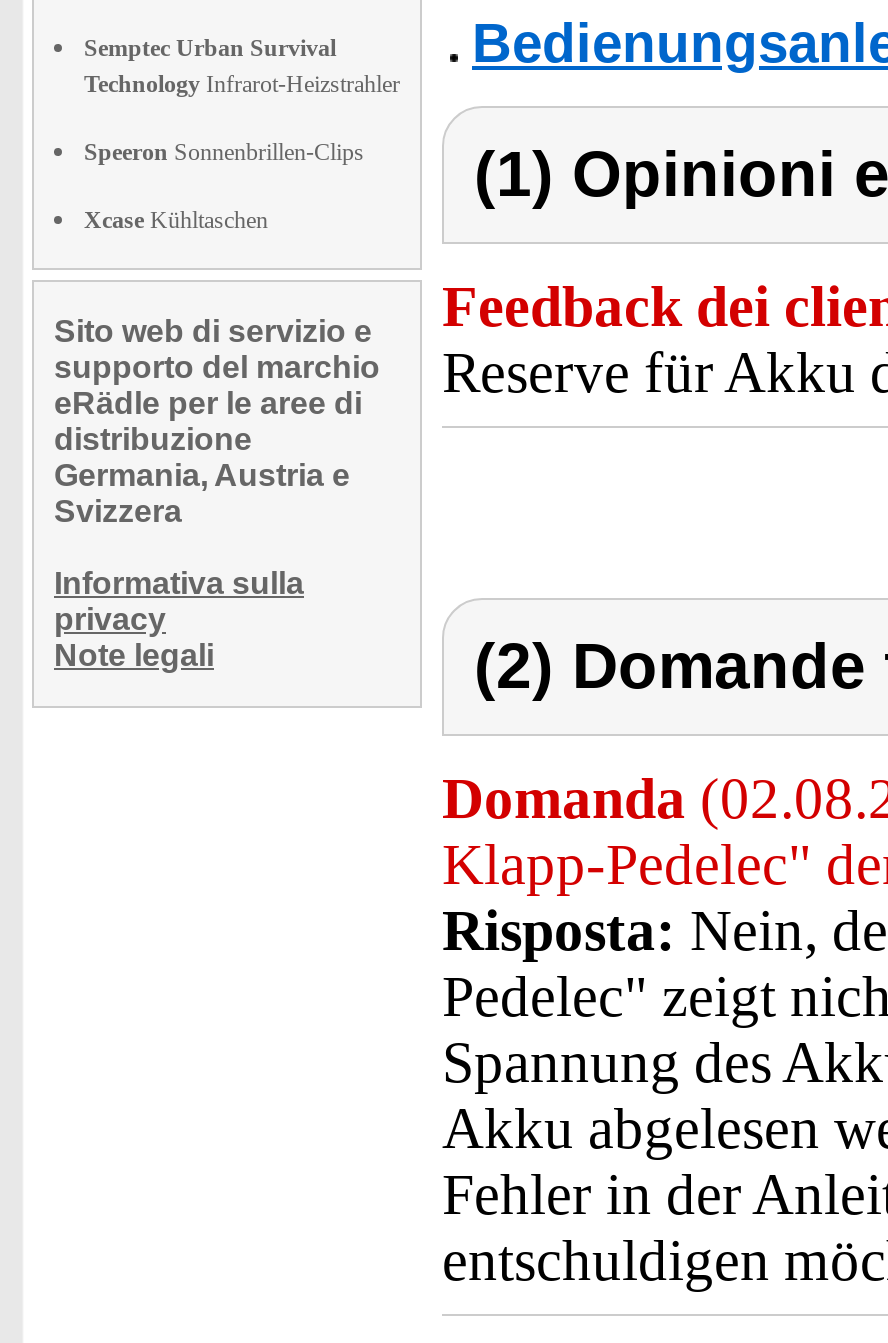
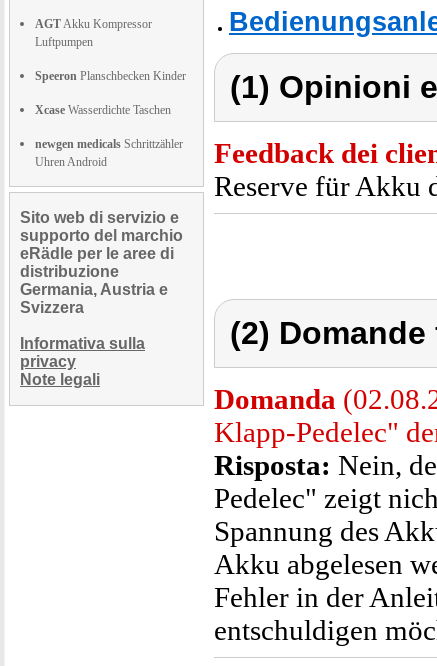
[84,35,400,235] Semptec Urban Survival | Technology Infrarot-Heizstrahler | Speeron Sonnenbrillen-Clips | Xcase Kühltaschen -> [35,17,186,169] AGTAkku Kompressor | Luftpumpen | Speeron Planschbecken Kinder | Xcase Wasserdichte Taschen | newgen medicals Schrittzähler | Uhren Android
moved [54,315,380,673] -> [20,209,183,388]: Sito web di servizio e | supporto del marchio | eRädle per le aree di | ... | privacy | Note legali

